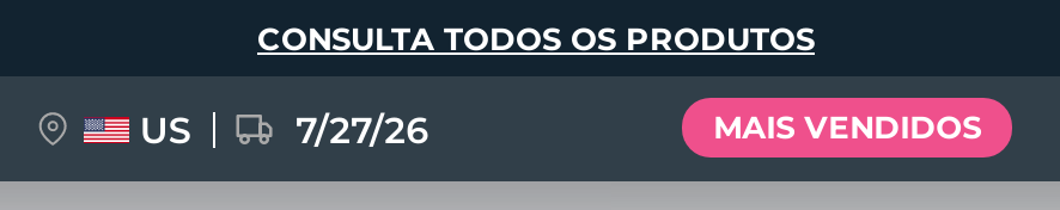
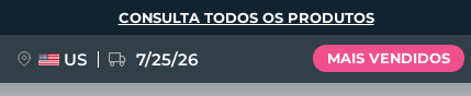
[296,108,427,154] 7/27/26 -> [136,50,197,70] 7/25/26

